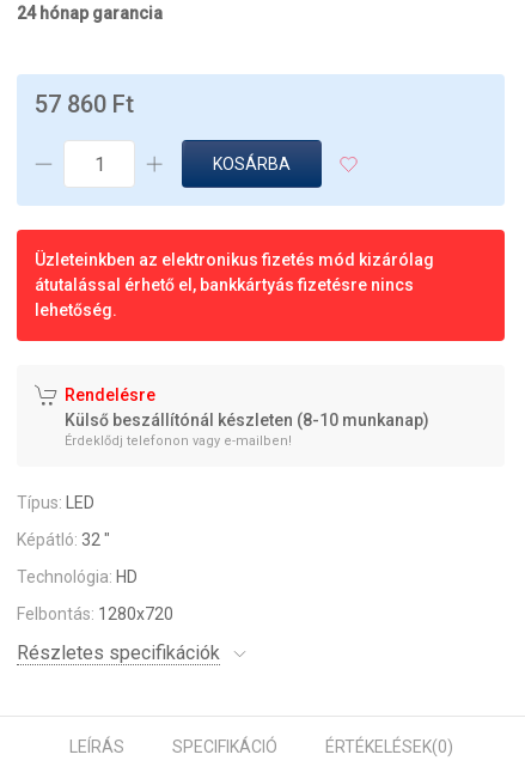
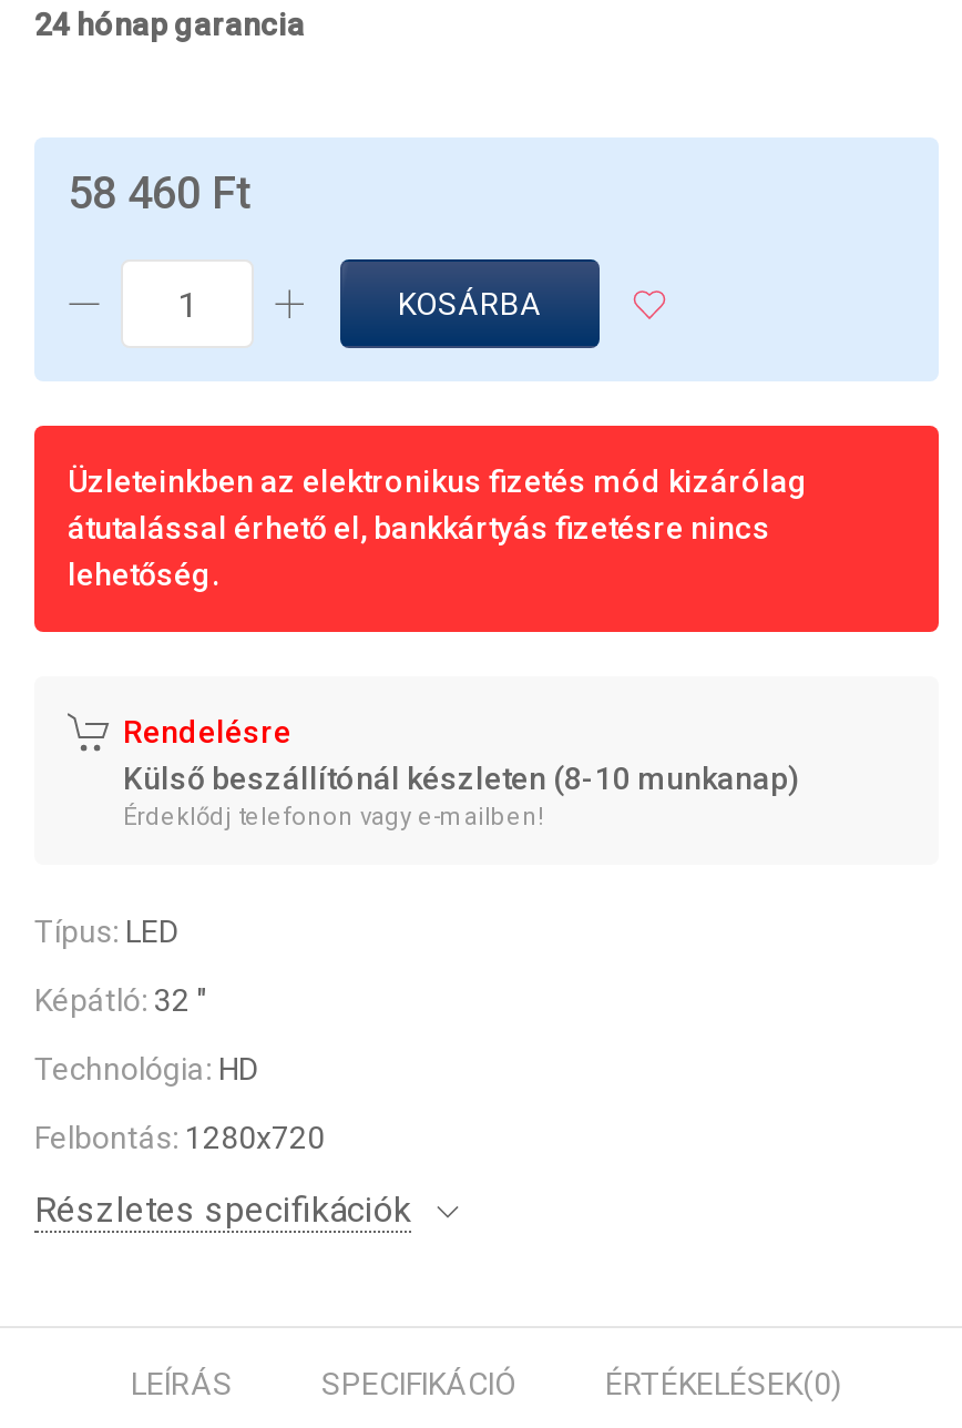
[35,90,134,118] 57 860 Ft -> [68,166,252,220] 58 460 Ft

